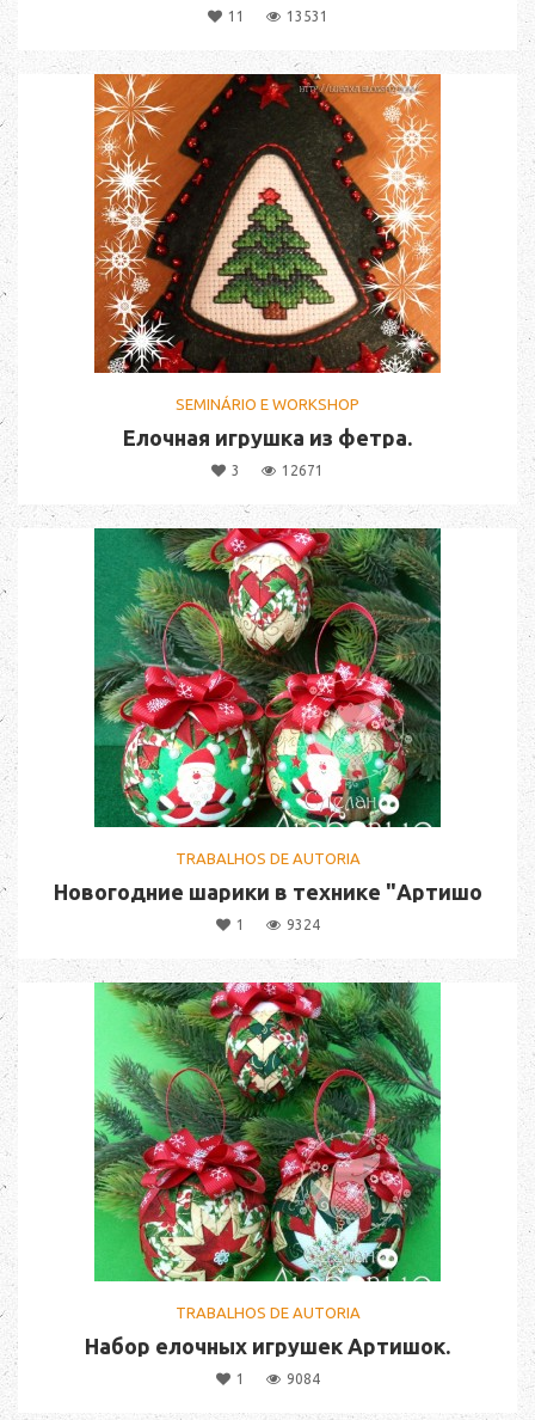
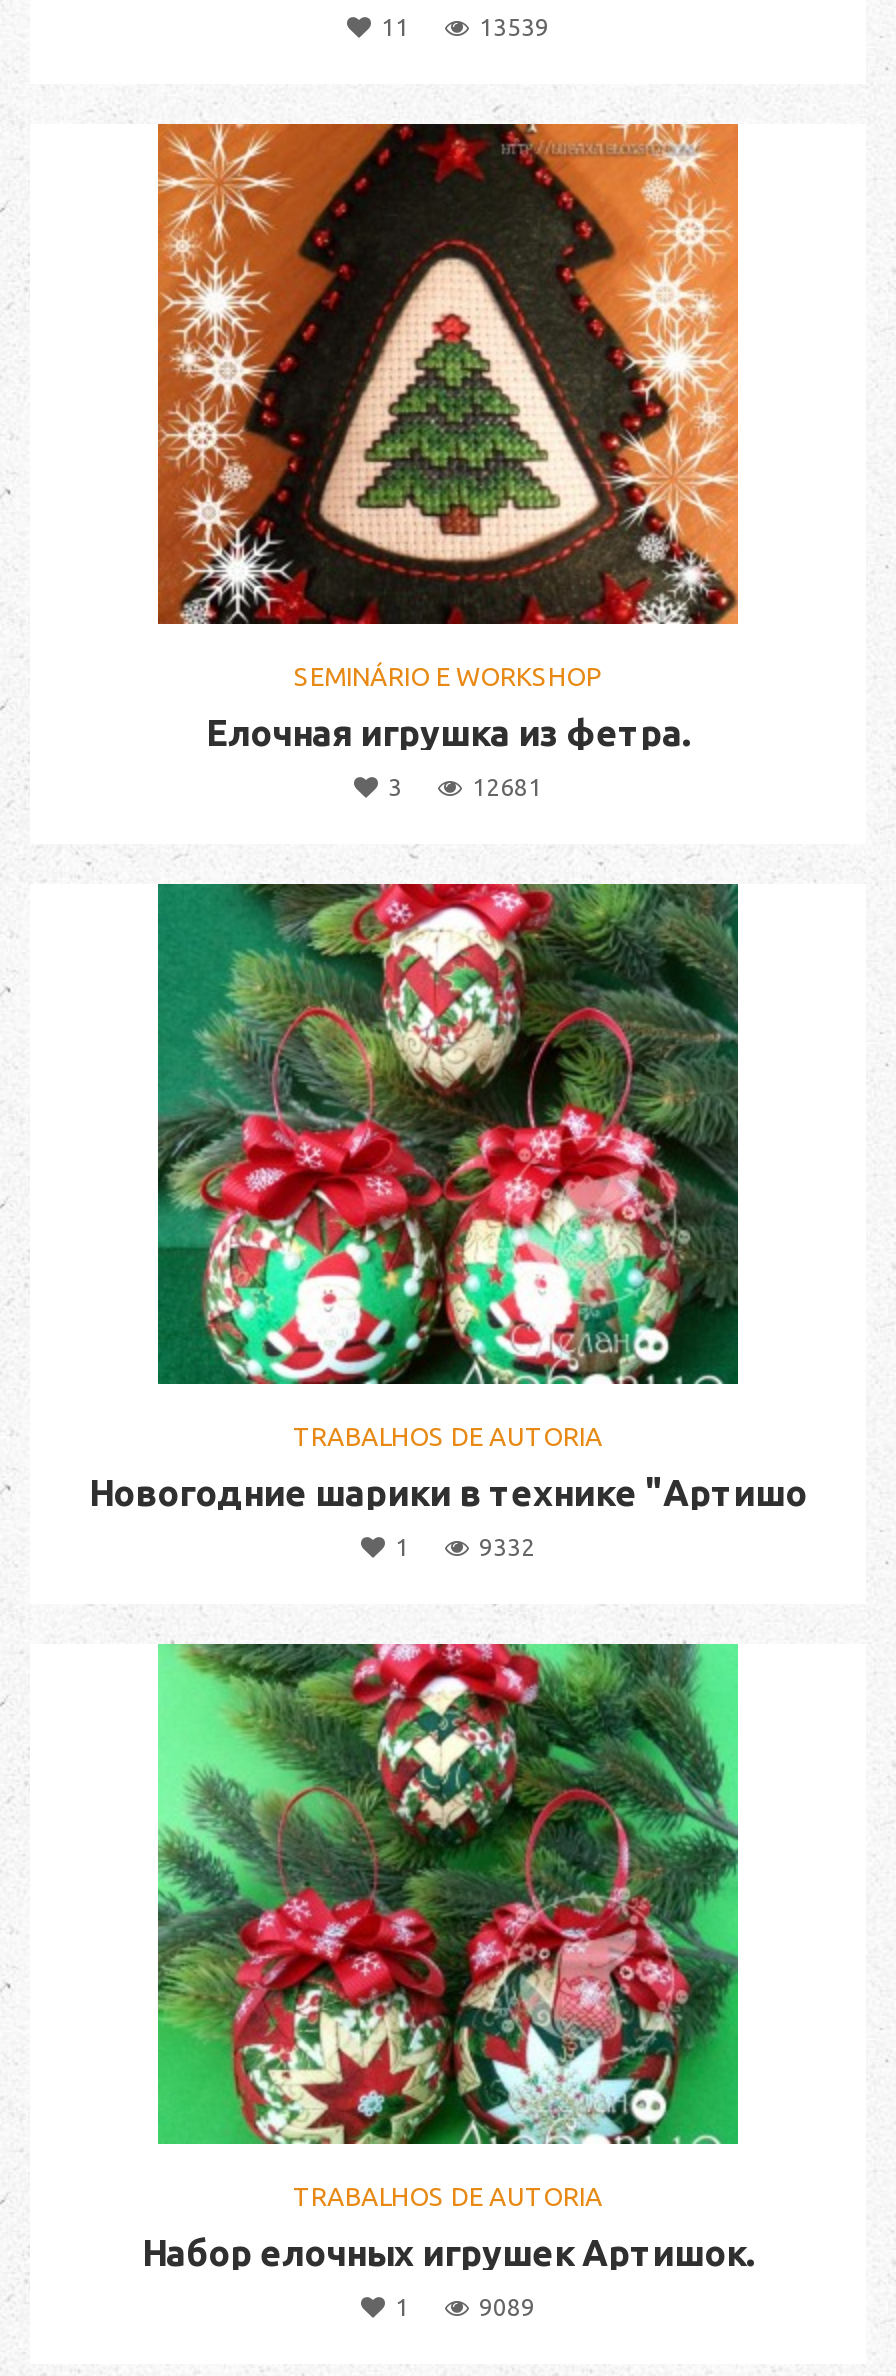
[286,8,328,24] 13531 -> [479,14,549,40] 13539
[282,463,324,478] 12671 -> [472,774,542,800] 12681
[286,917,319,932] 9324 -> [479,1534,535,1560] 9332
[286,1371,319,1387] 9084 -> [479,2294,535,2320] 9089

